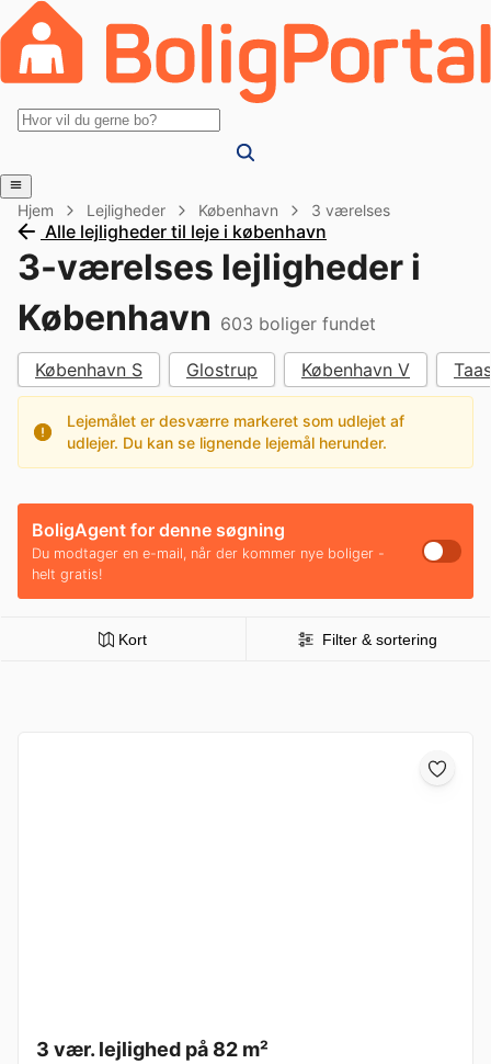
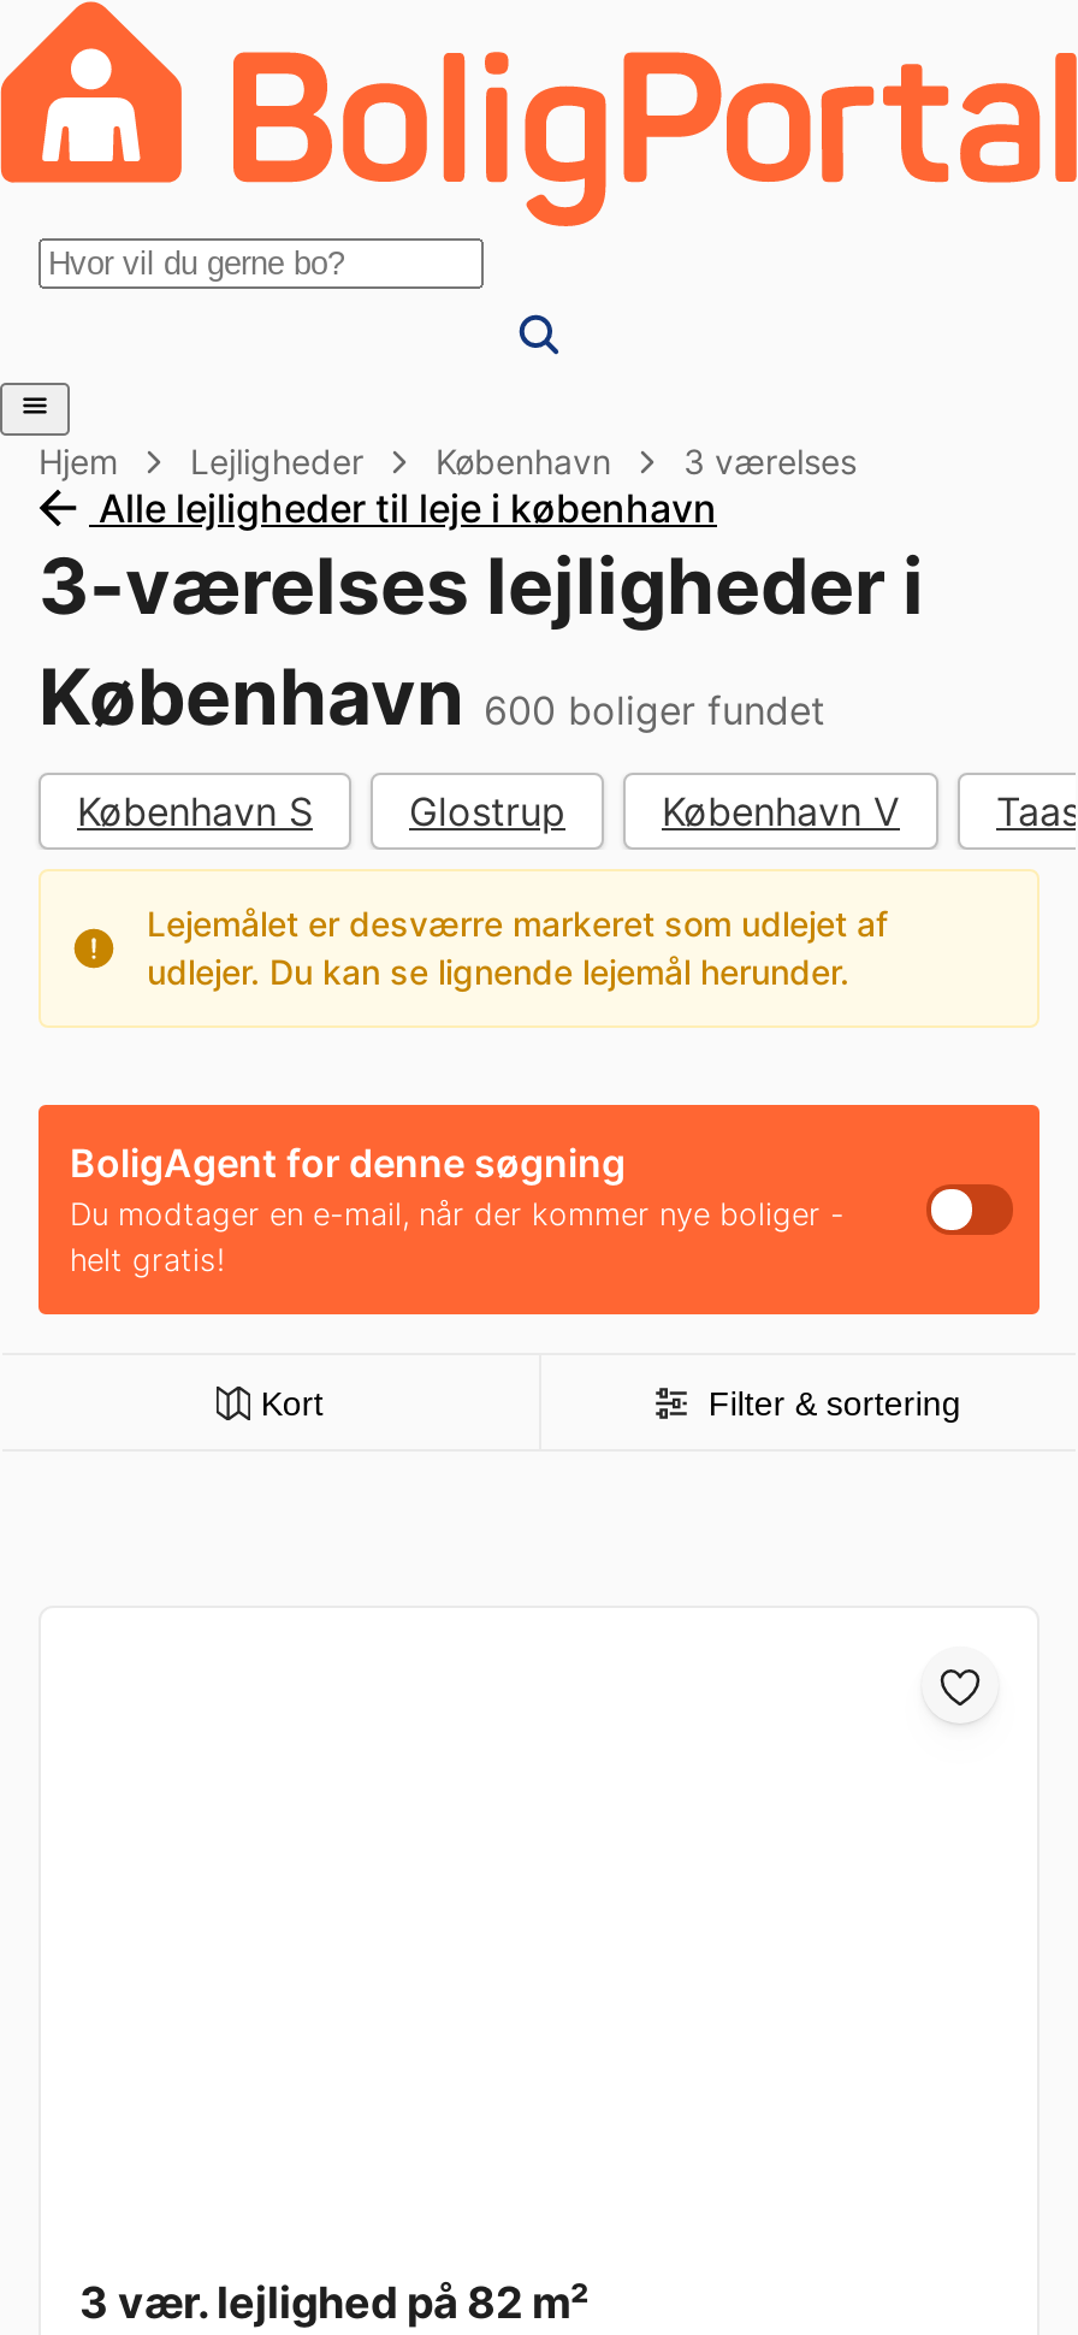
[18,296,376,339] København 603 boliger fundet -> [38,650,825,744] København 600 boliger fundet

